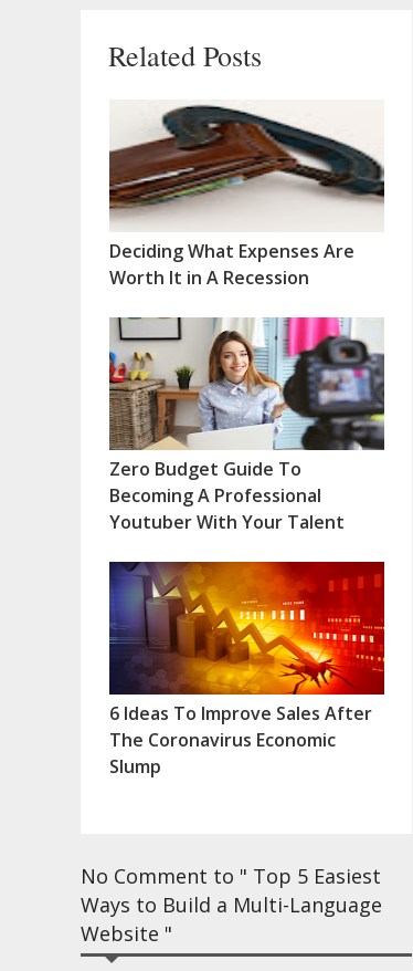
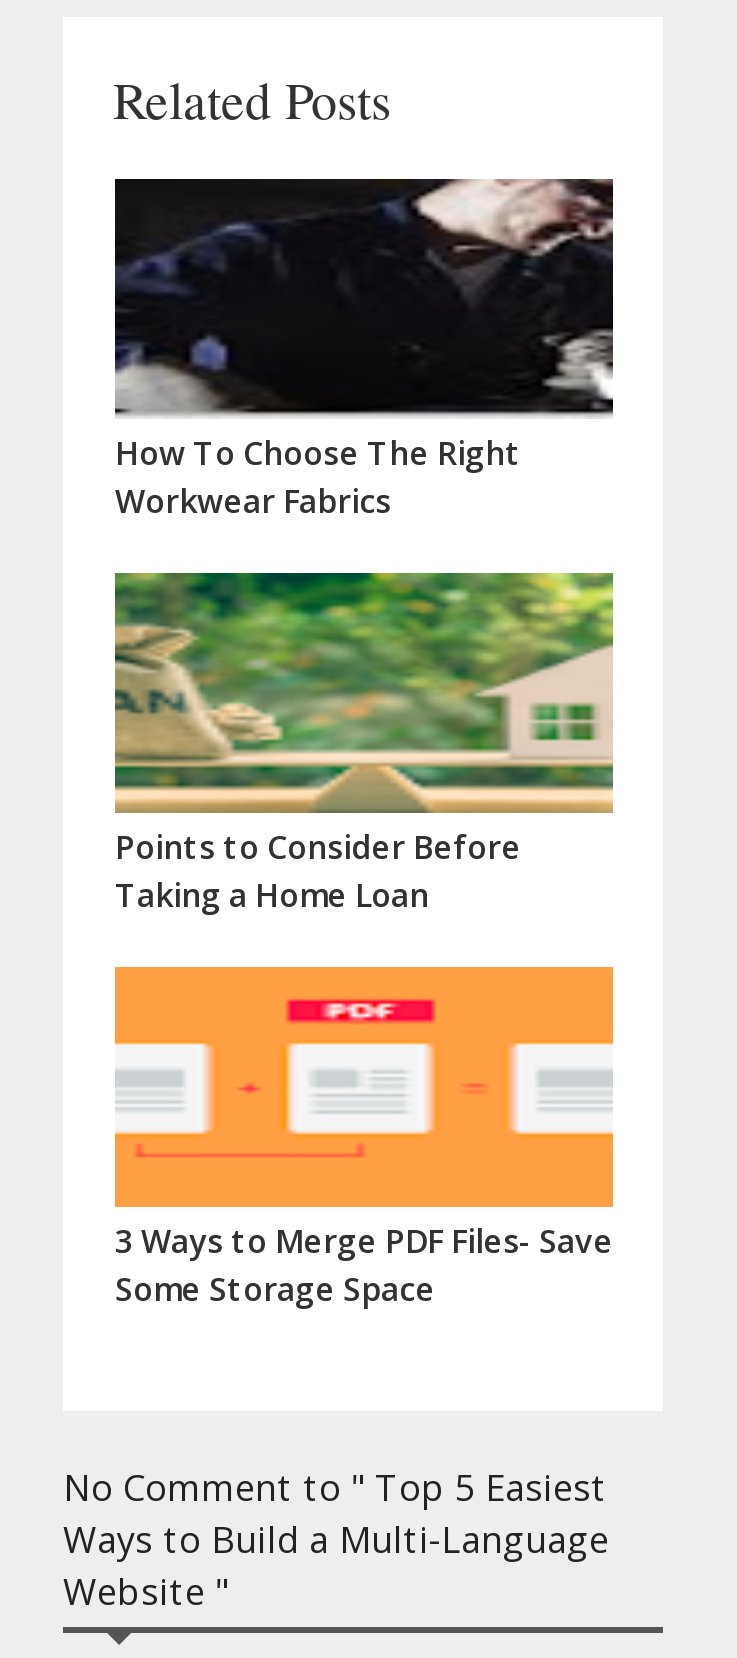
[109,104,384,289] [image] | Deciding What Expenses Are | Worth It in A Recession -> [115,177,615,522] [image] | How To Choose The Right | Workwear Fabrics
[108,319,385,534] [image] | Zero Budget Guide To | Becoming A Professional | Youtuber With Your Talent -> [115,571,615,916] [image] | Points to Consider Before | Taking a Home Loan
[108,561,385,778] [image] | 6 Ideas To Improve Sales After | The Coronavirus Economic | Slump -> [113,965,615,1310] [image] | 3 Ways to Merge PDF Files- Save | Some Storage Space

